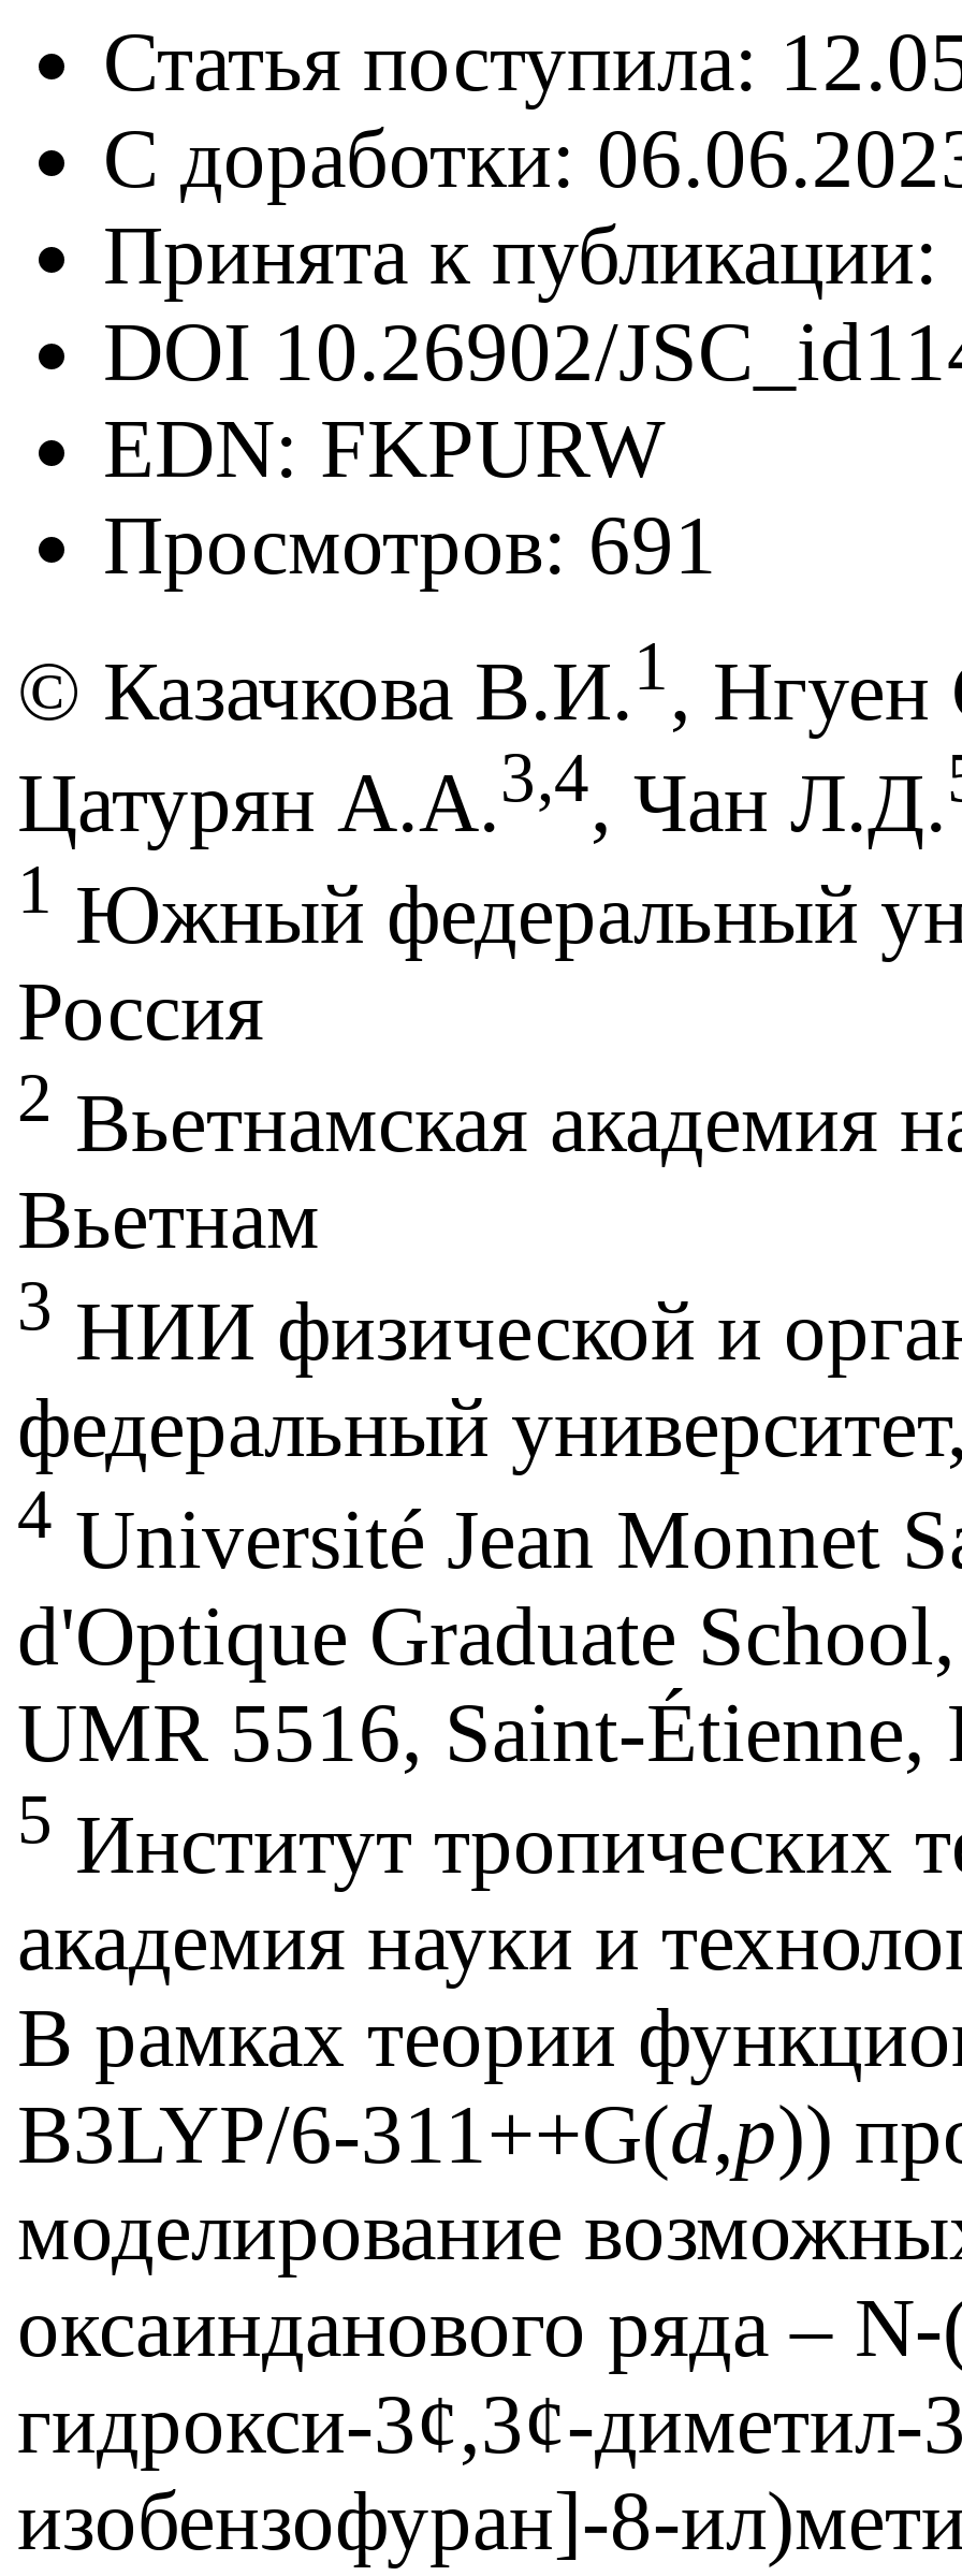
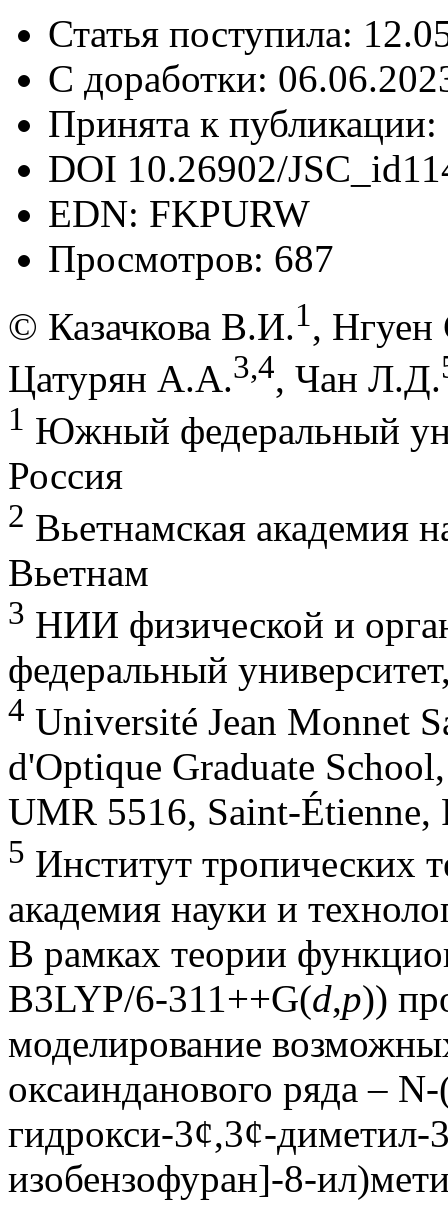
[103,498,717,590] Просмотров: 691 -> [48,237,334,280] Просмотров: 687

